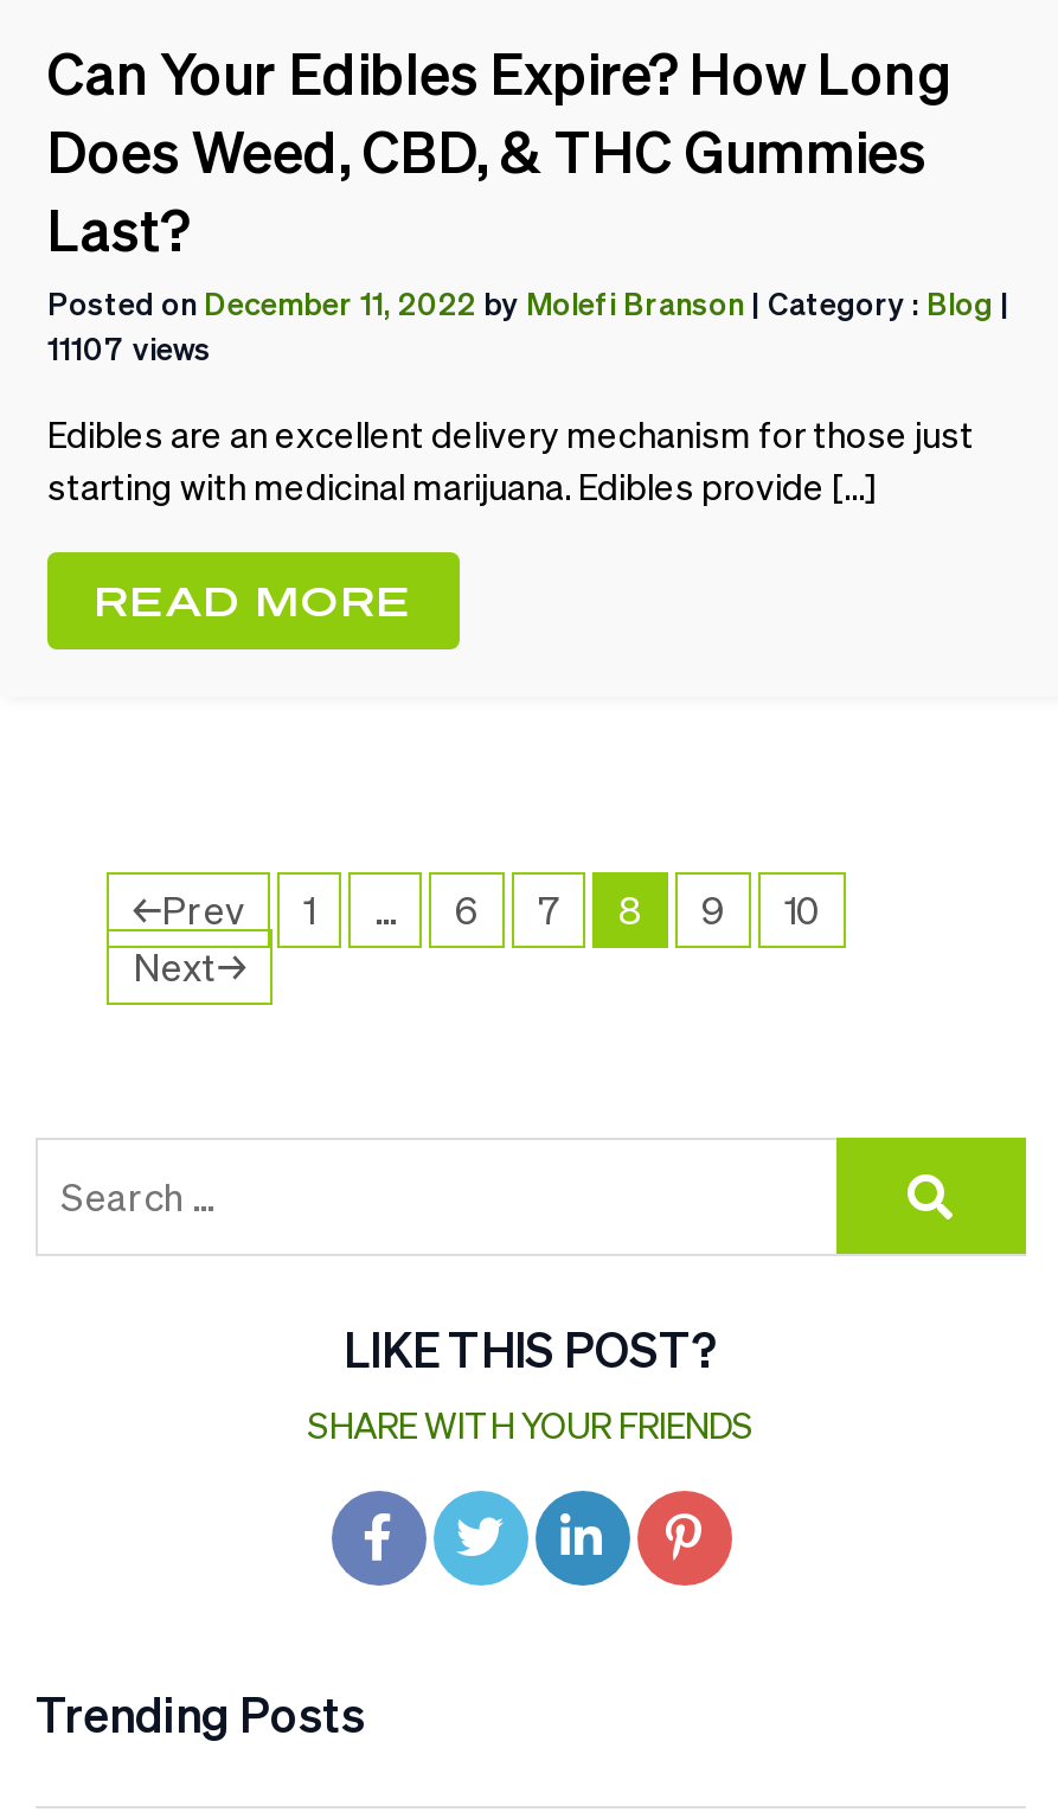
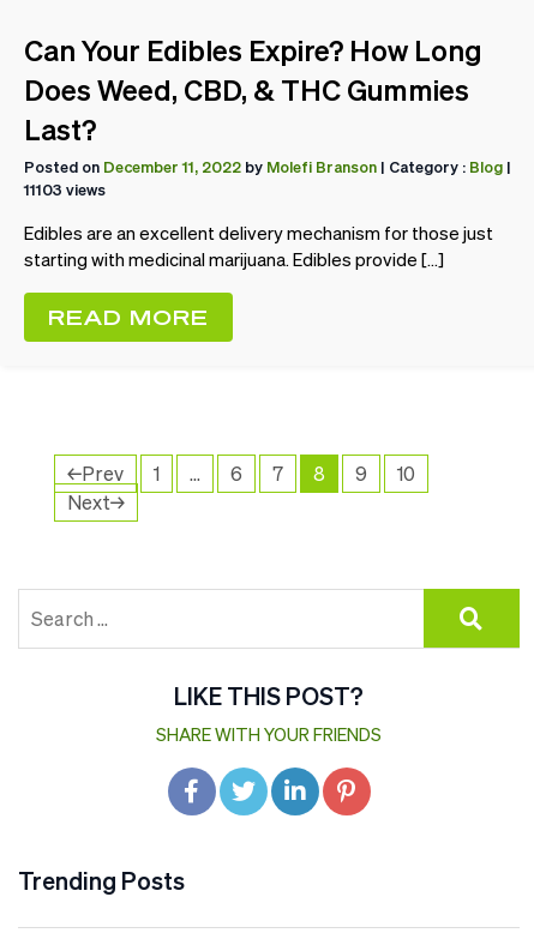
[47,328,211,366] 11107 views -> [24,180,106,199] 11103 views

